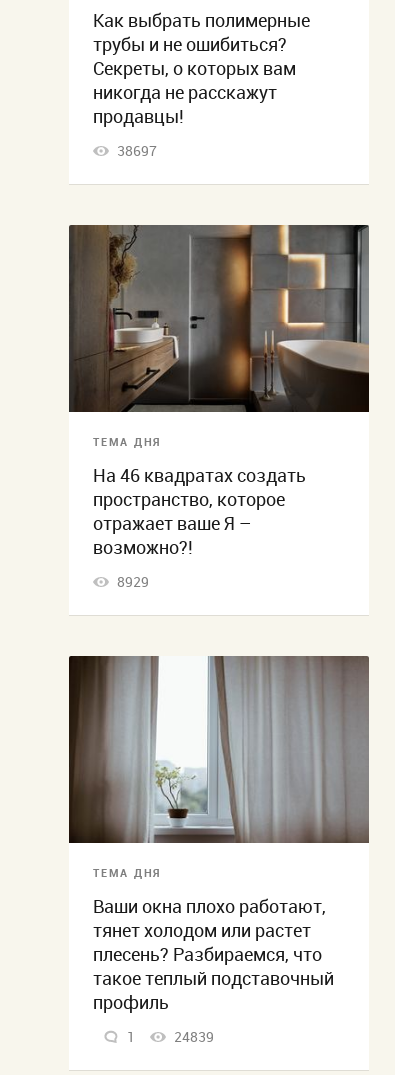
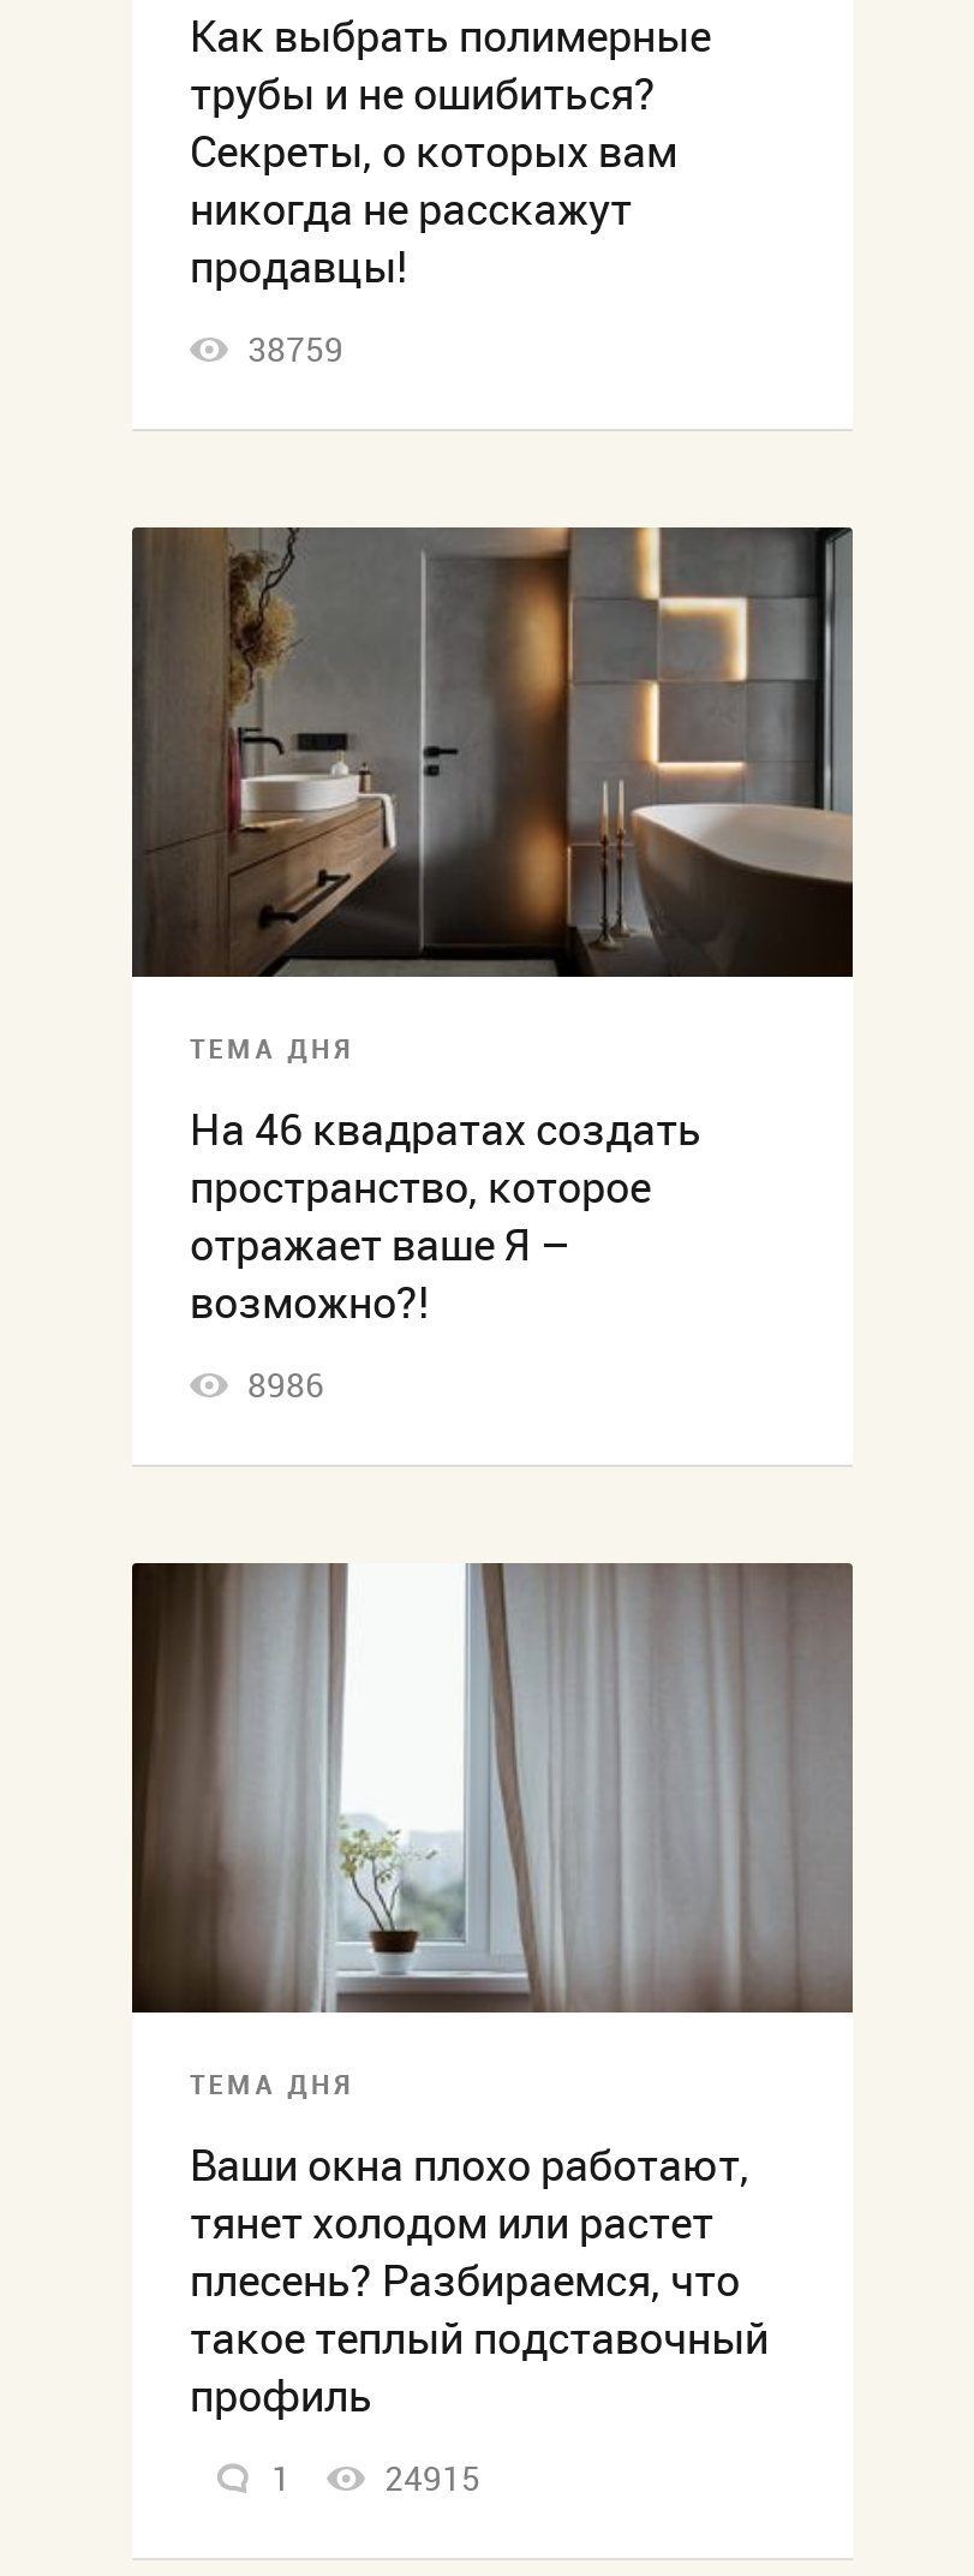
[117,143,157,159] 38697 -> [247,330,343,369] 38759
[117,574,149,590] 8929 -> [247,1366,324,1405] 8986
[174,1029,214,1045] 24839 -> [384,2459,480,2498] 24915

